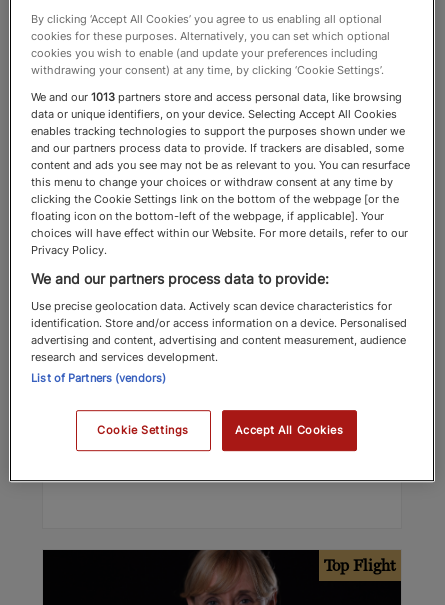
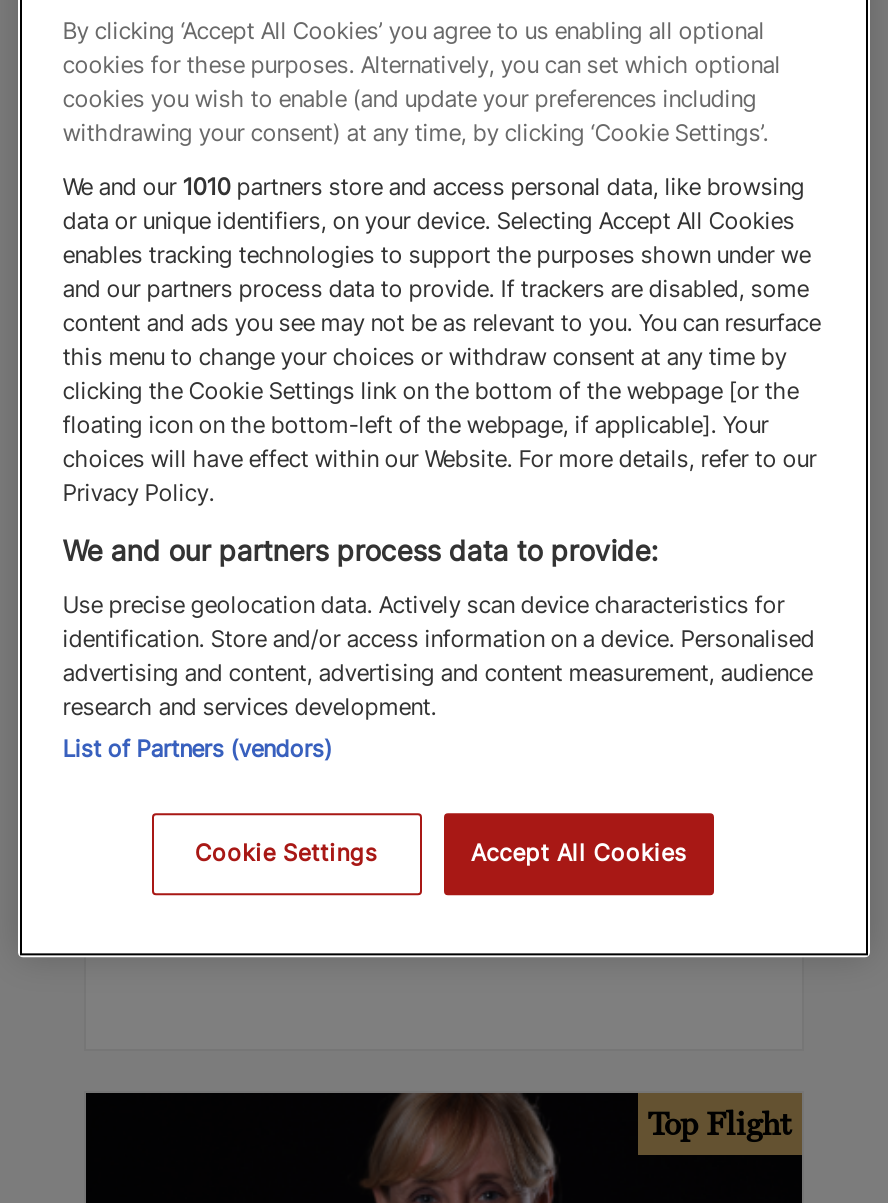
[31,90,402,104] We and our 1013 partners store and access personal data, like browsing -> [62,173,804,201] We and our 1010 partners store and access personal data, like browsing

